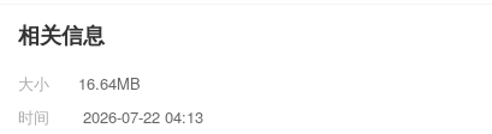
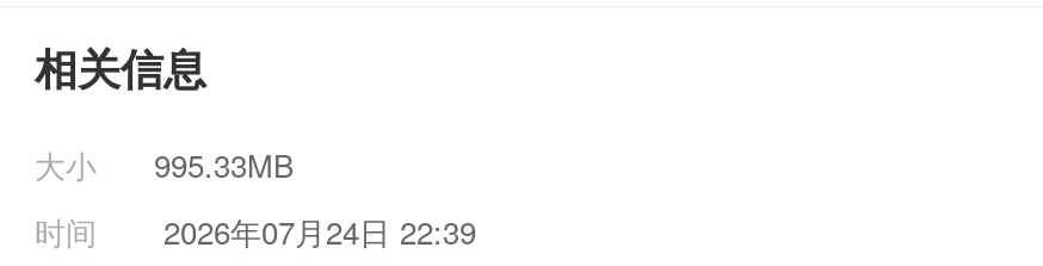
[18,72,141,95] 大小 16.64MB -> [35,142,295,187] 大小 995.33MB
[18,105,203,128] 时间 2026-07-22 04:13 -> [35,209,476,254] 时间 2026年07月24日 22:39

